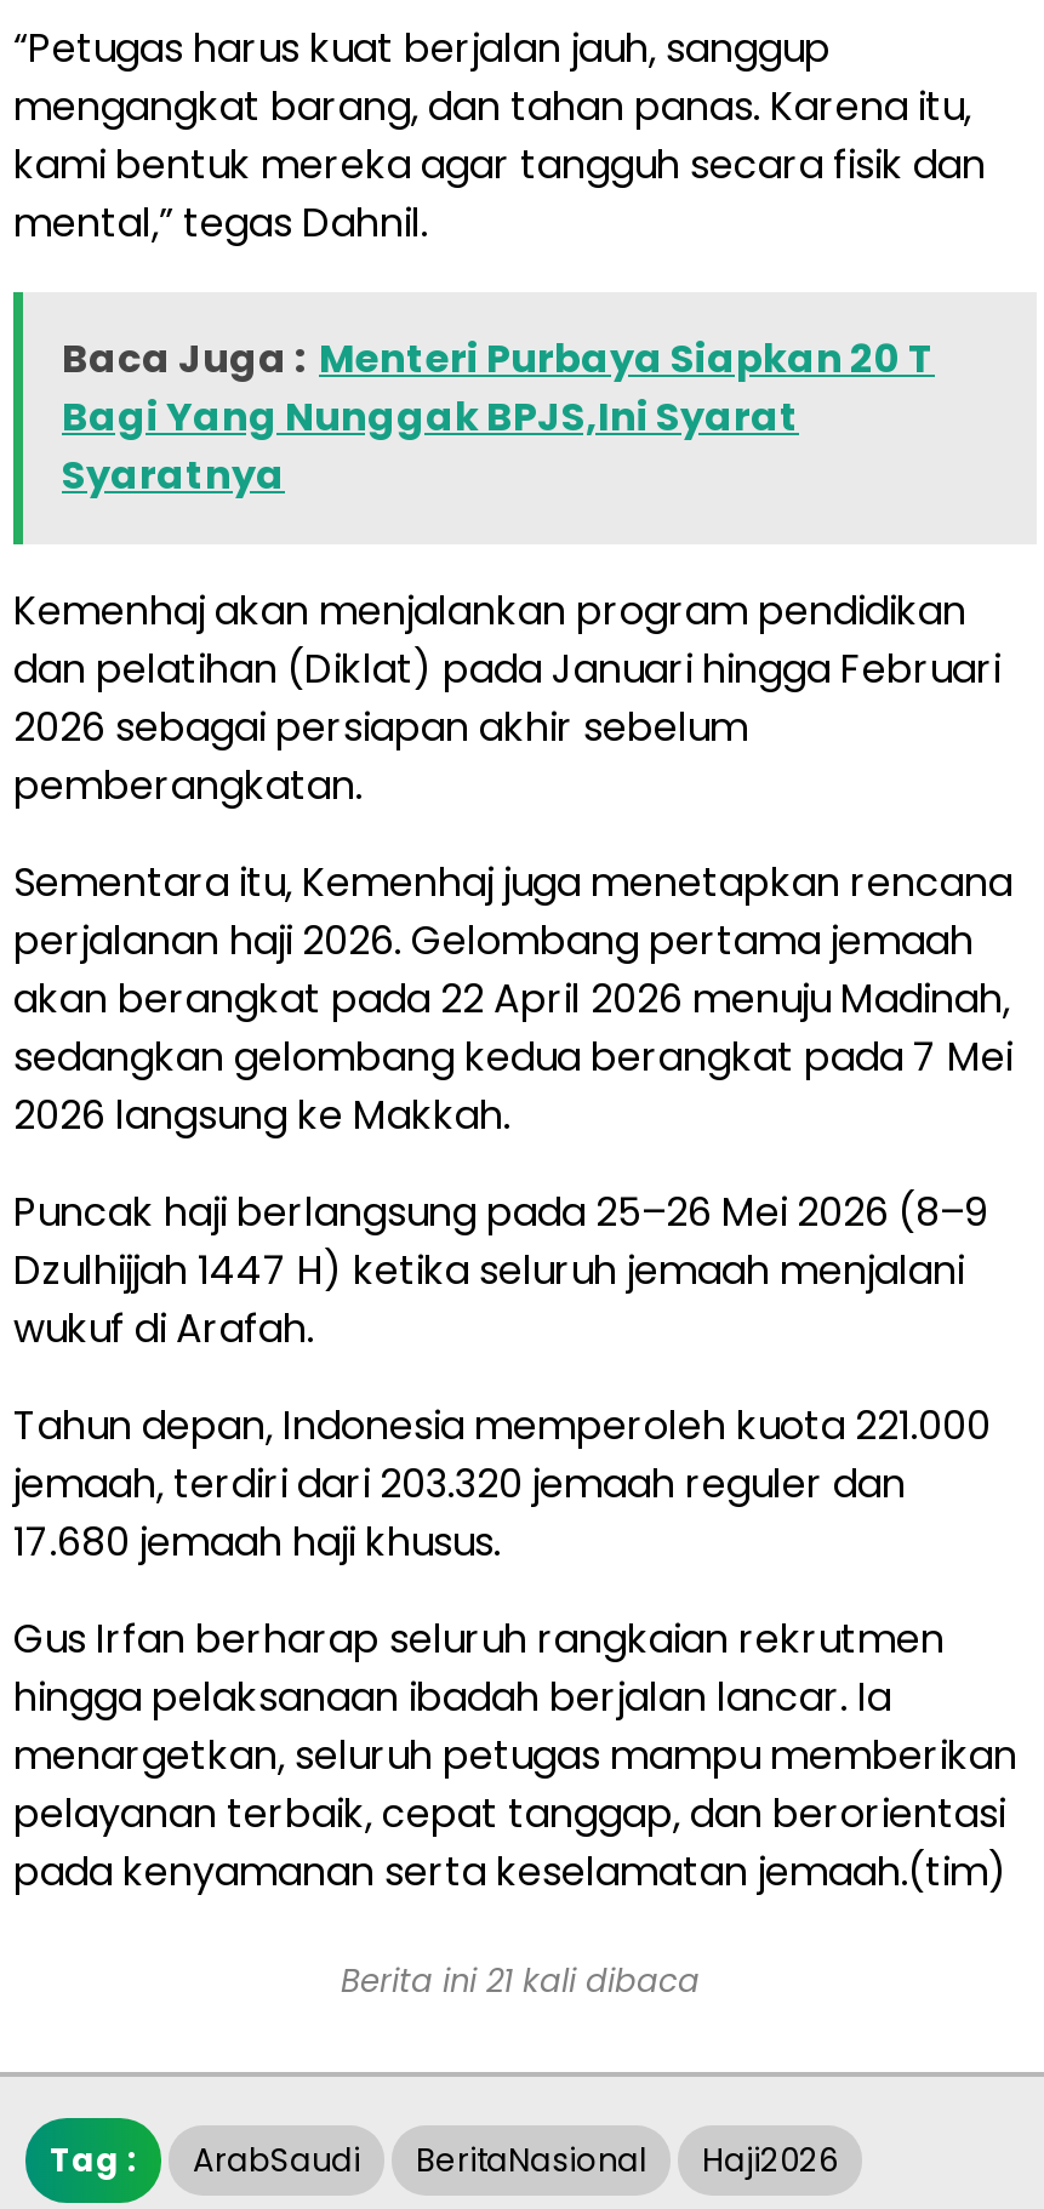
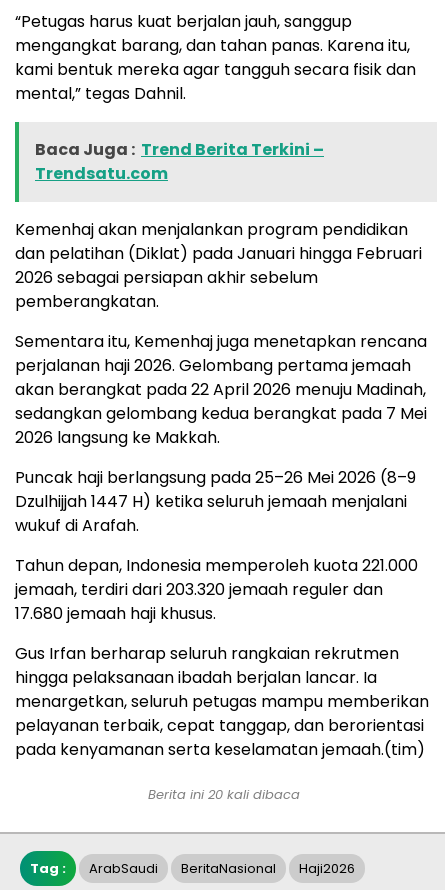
[62,331,935,504] Baca Juga : Menteri Purbaya Siapkan 20 T | Bagi Yang Nunggak BPJS,Ini Syarat | Syaratnya -> [35,138,324,185] Baca Juga : Trend Berita Terkini – | Trendsatu.com
[341,1959,700,2005] Berita ini 21 kali dibaca -> [148,785,300,804] Berita ini 20 kali dibaca

